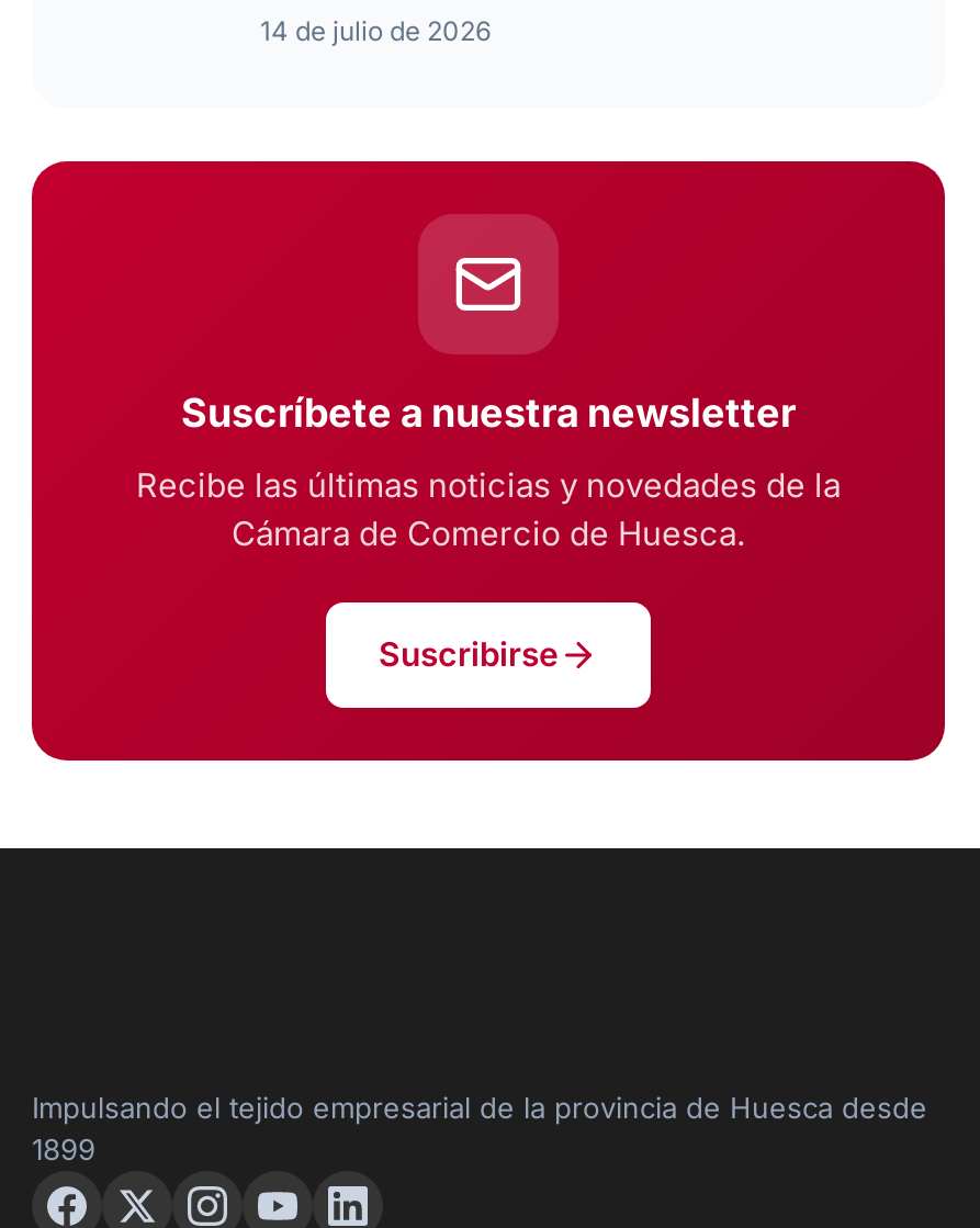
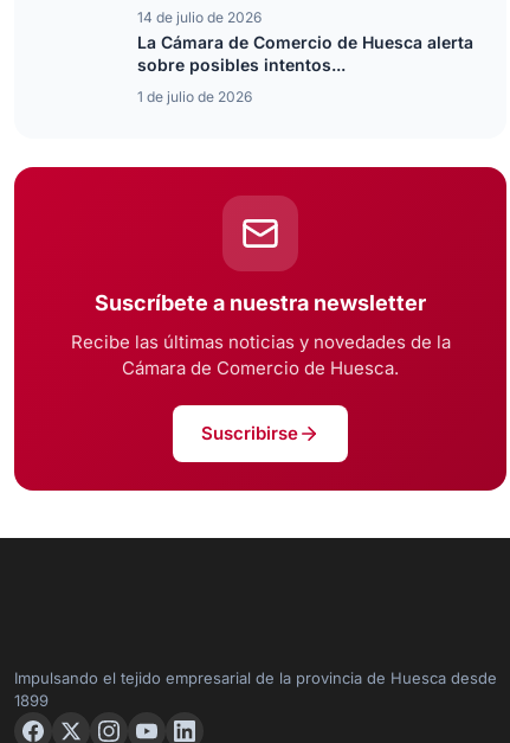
none -> [137,32,473,105] La Cámara de Comercio de Huesca alerta | sobre posibles intentos... | 1 de julio de 2026

